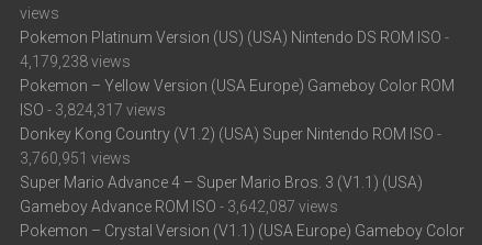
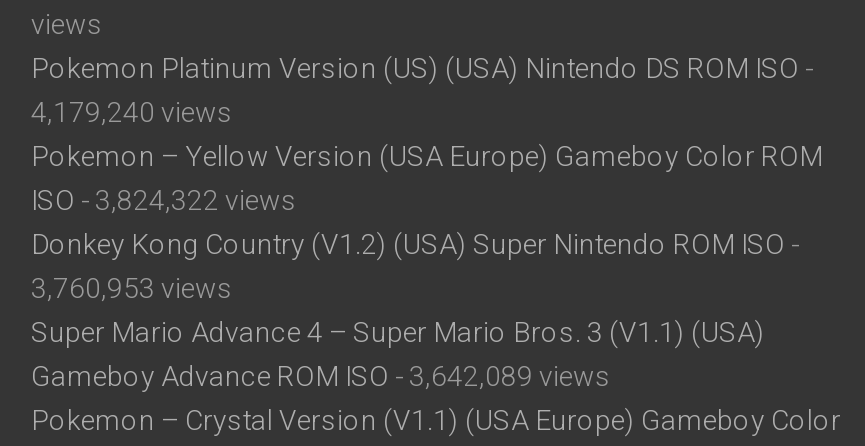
[20,53,131,71] 4,179,238 views -> [31,96,233,128] 4,179,240 views
[20,101,166,119] ISO - 3,824,317 views -> [31,184,297,216] ISO - 3,824,322 views
[20,150,131,167] 3,760,951 views -> [31,272,233,304] 3,760,953 views
[20,198,338,216] Gameboy Advance ROM ISO - 3,642,087 views -> [31,360,611,392] Gameboy Advance ROM ISO - 3,642,089 views

